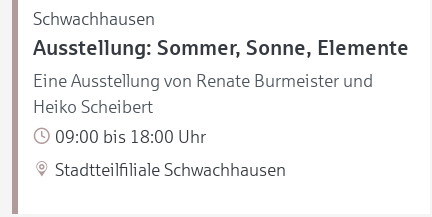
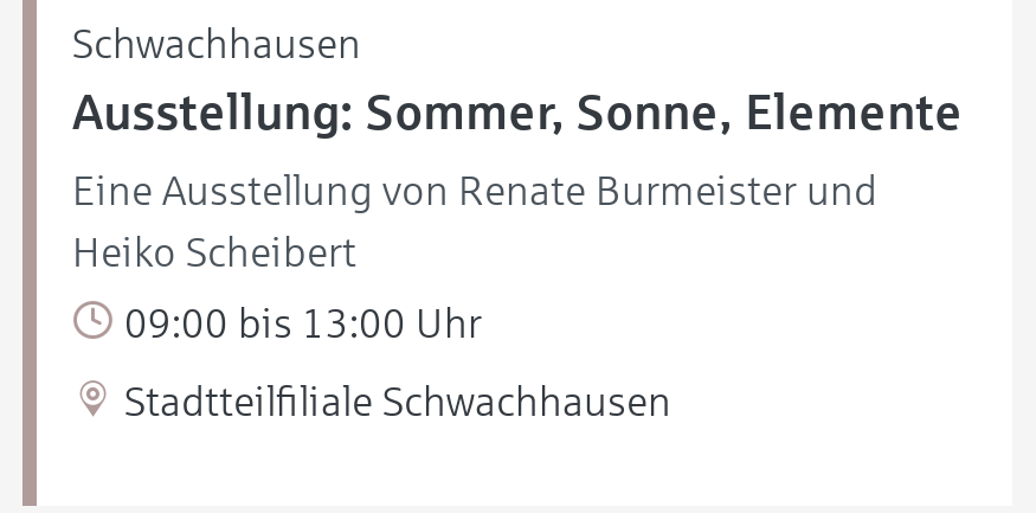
[51,127,206,147] 09:00 bis 18:00 Uhr -> [115,300,482,347] 09:00 bis 13:00 Uhr

